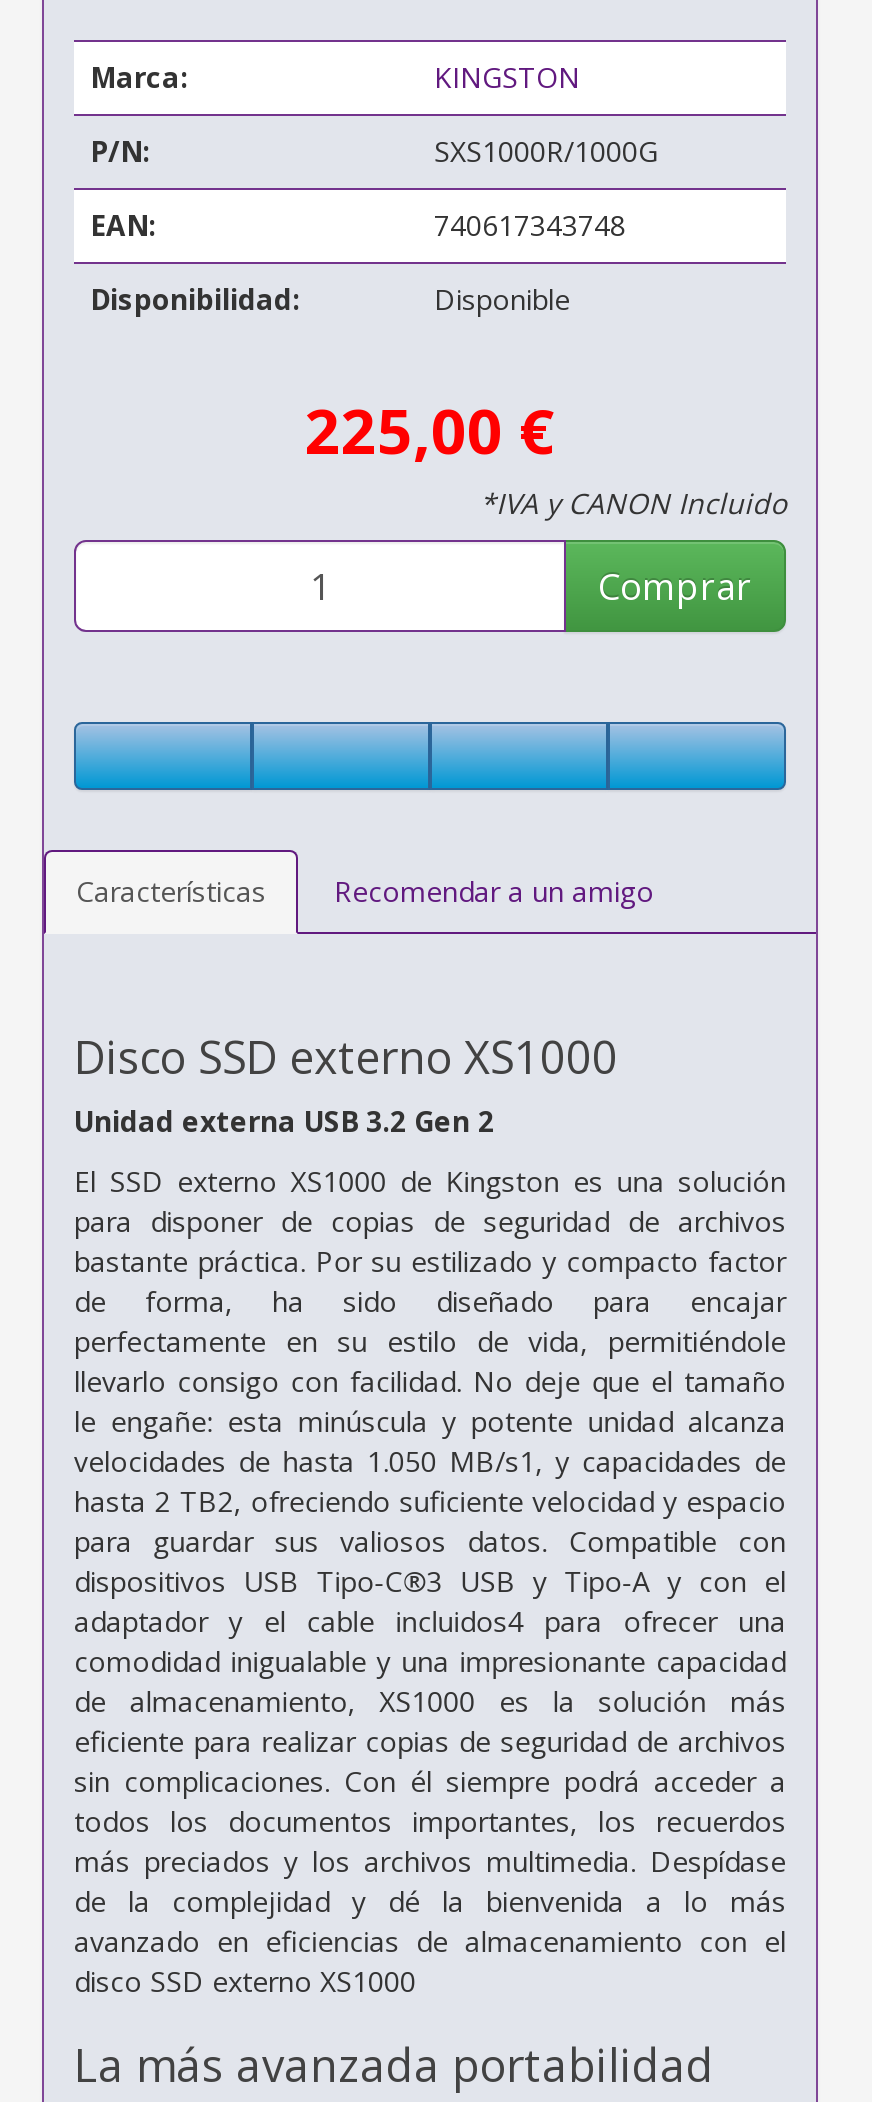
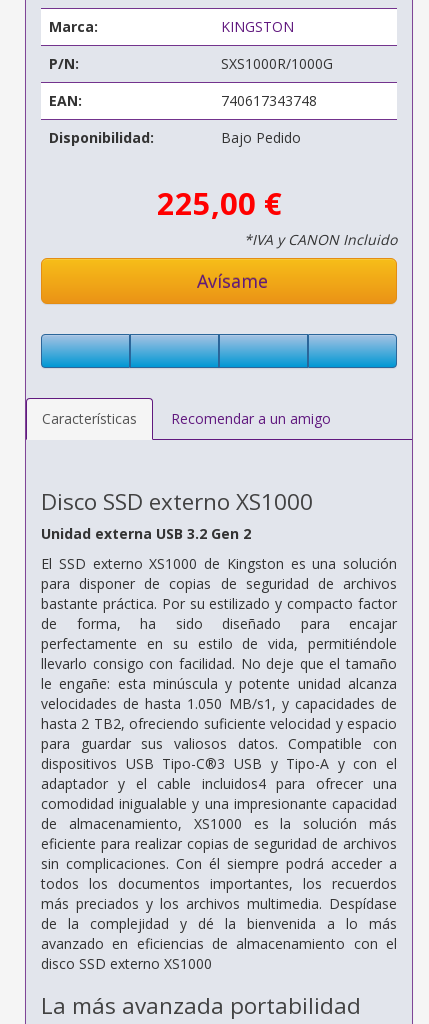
[434,279,570,317] Disponible -> [221,128,301,147] Bajo Pedido
[598,561,752,609] Comprar -> [192,269,268,293] Avísame

